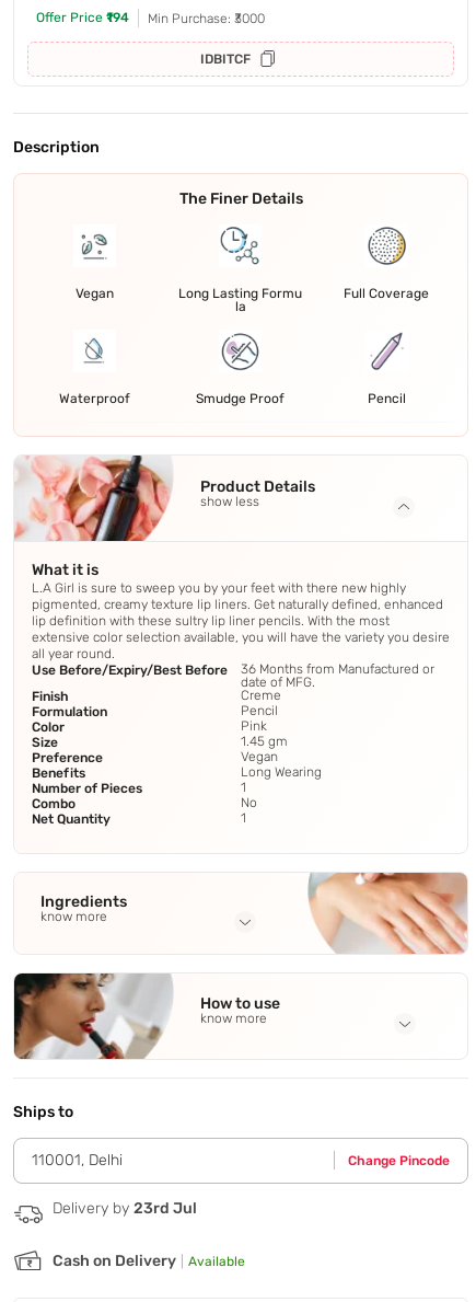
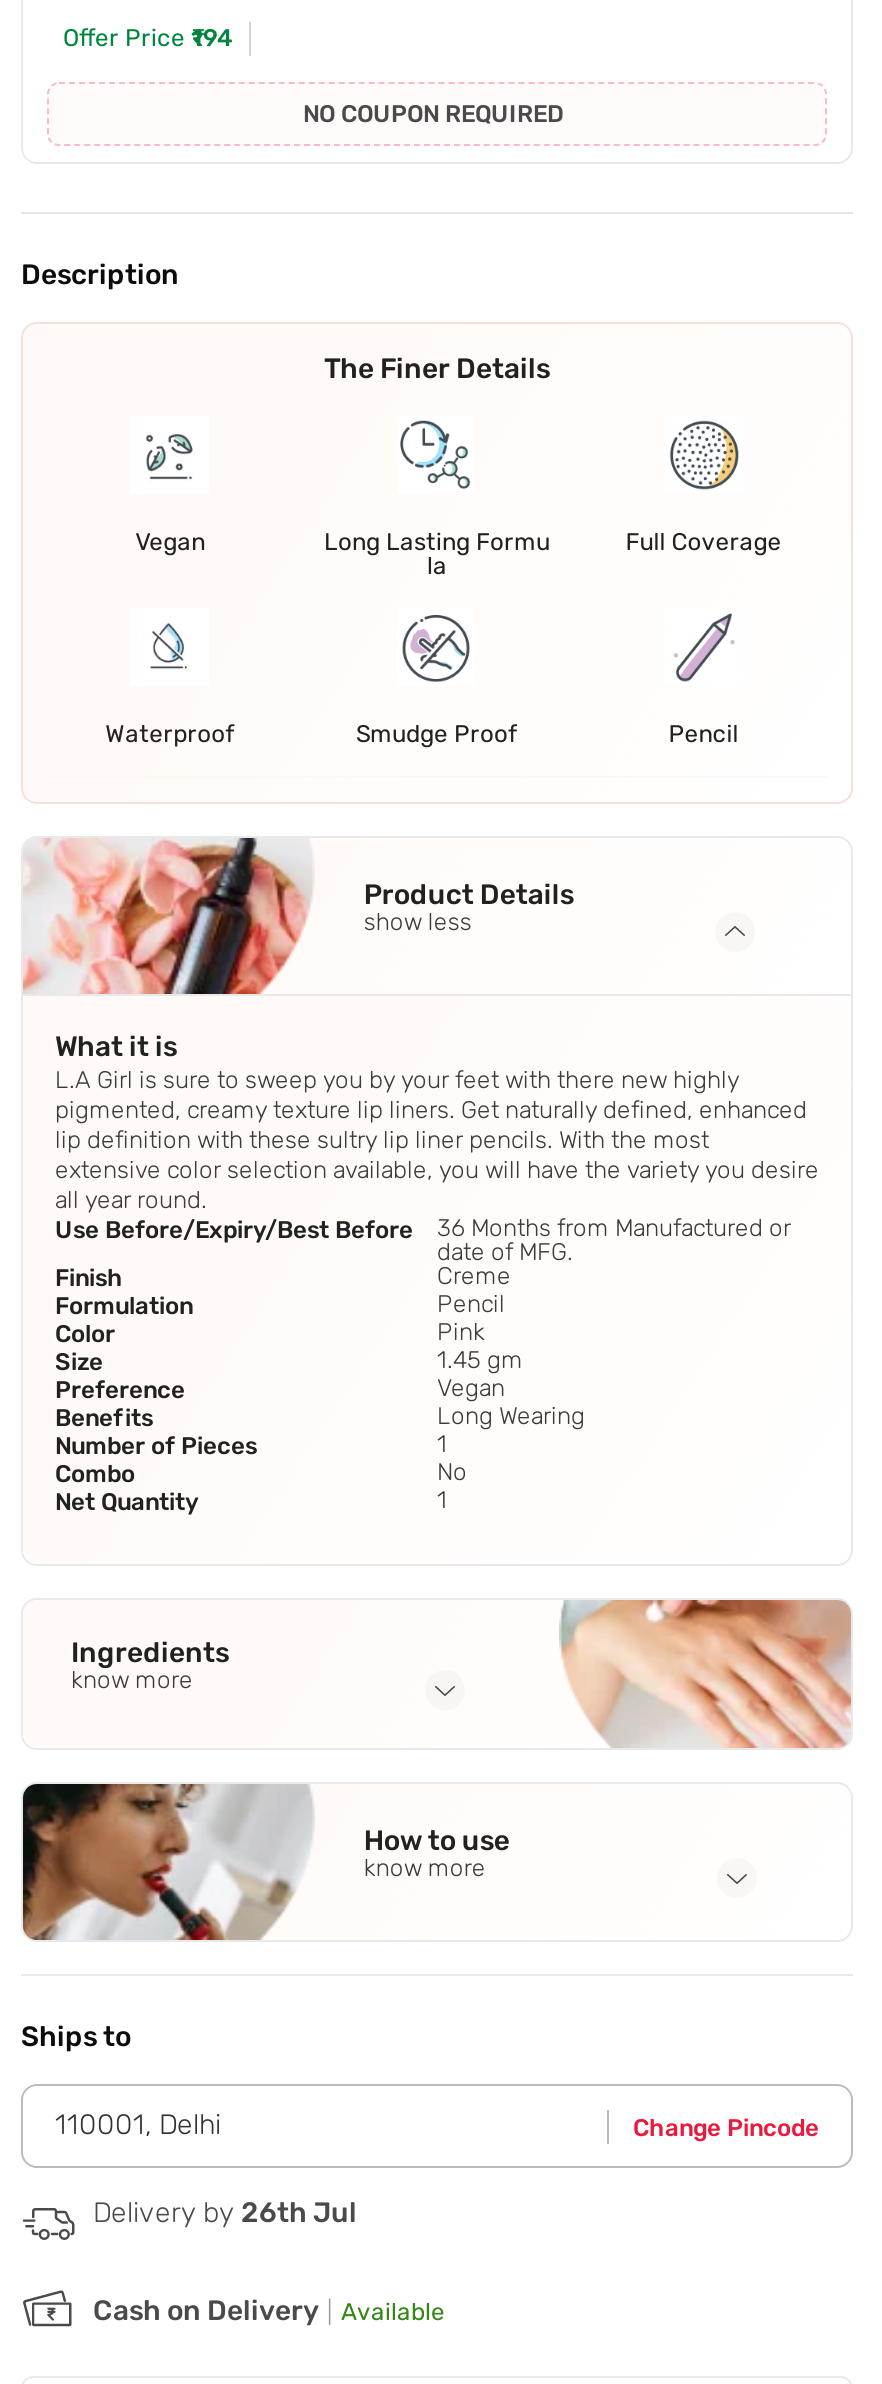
[148,11,265,67] Min Purchase: ₹3000 | IDBITCF -> [303,101,563,129] NO COUPON REQUIRED
[53,1199,197,1218] Delivery by 23rd Jul -> [93,2196,357,2230] Delivery by 26th Jul

